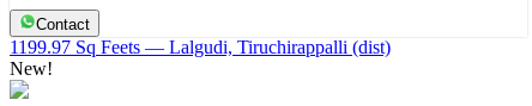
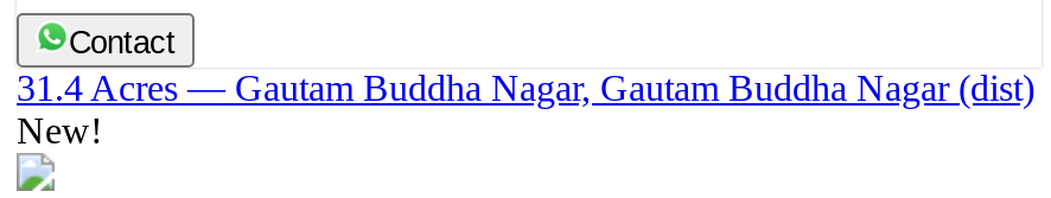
[10,37,391,58] 1199.97 Sq Feets— Lalgudi, Tiruchirappalli (dist) -> [17,69,1034,109] 31.4 Acres— Gautam Buddha Nagar, Gautam Buddha Nagar (dist)

